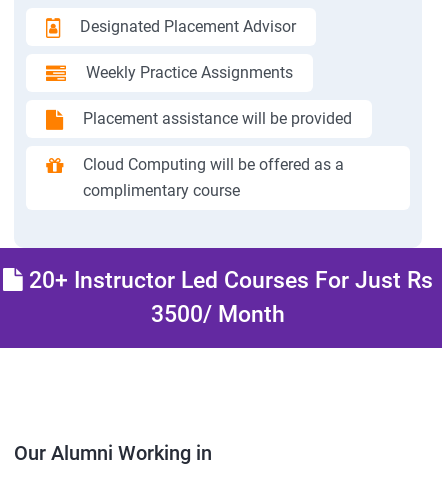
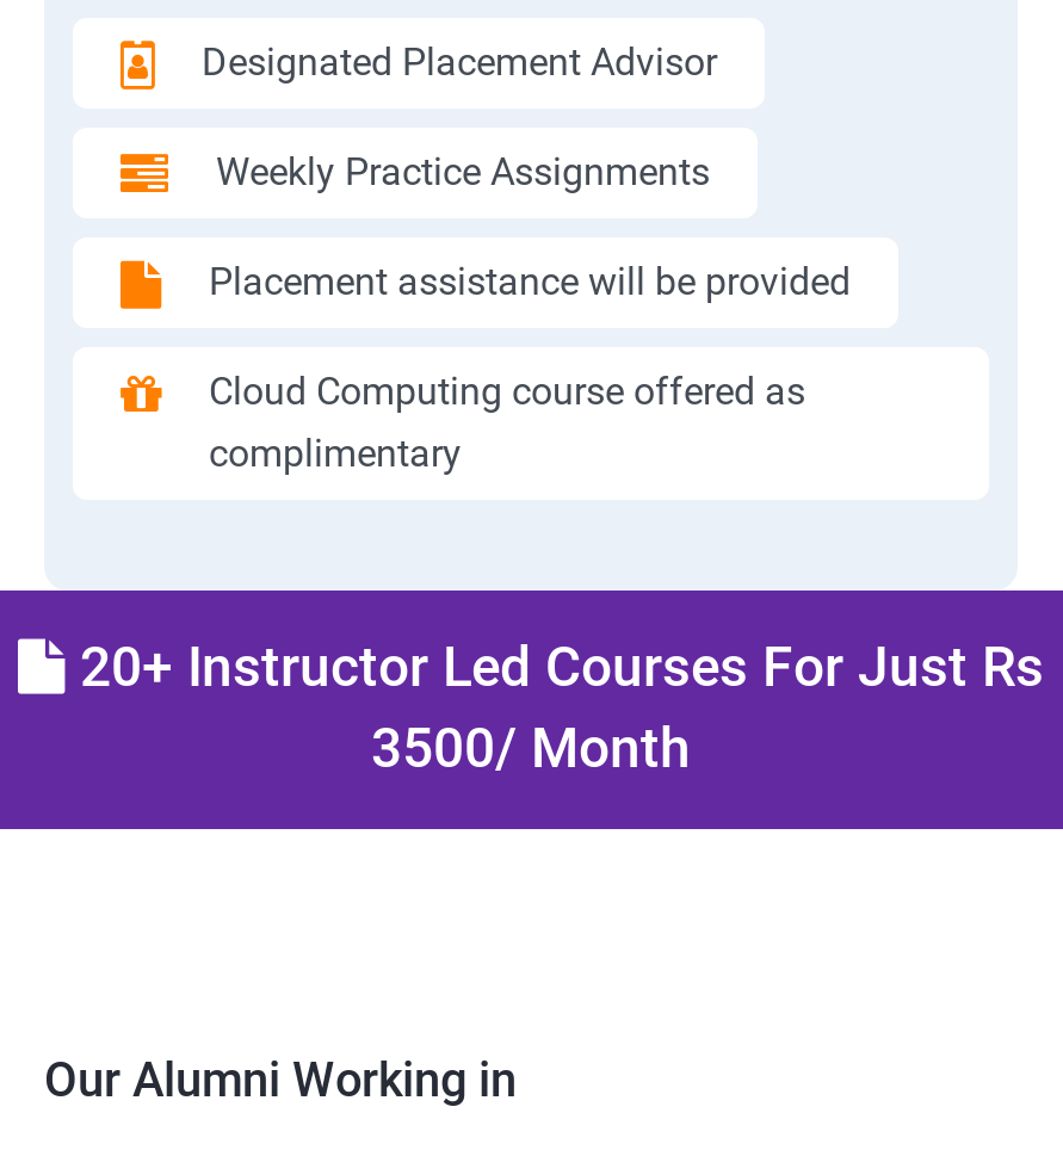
[83,155,344,200] Cloud Computing will be offered as a | complimentary course -> [209,370,805,477] Cloud Computing course offered as | complimentary

